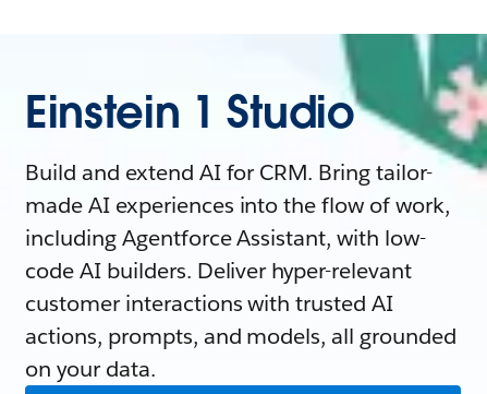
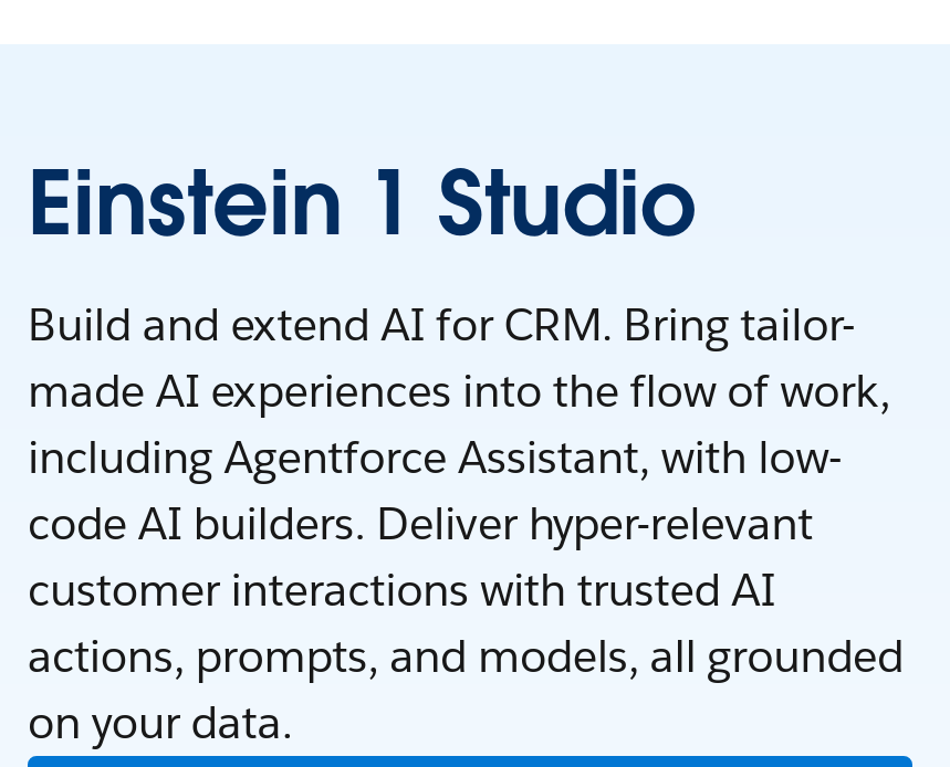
[339,33,484,174] [image] -> none

